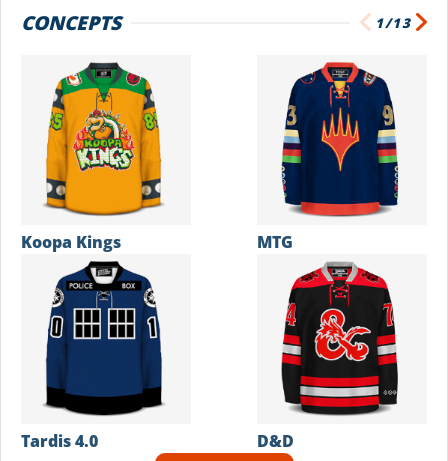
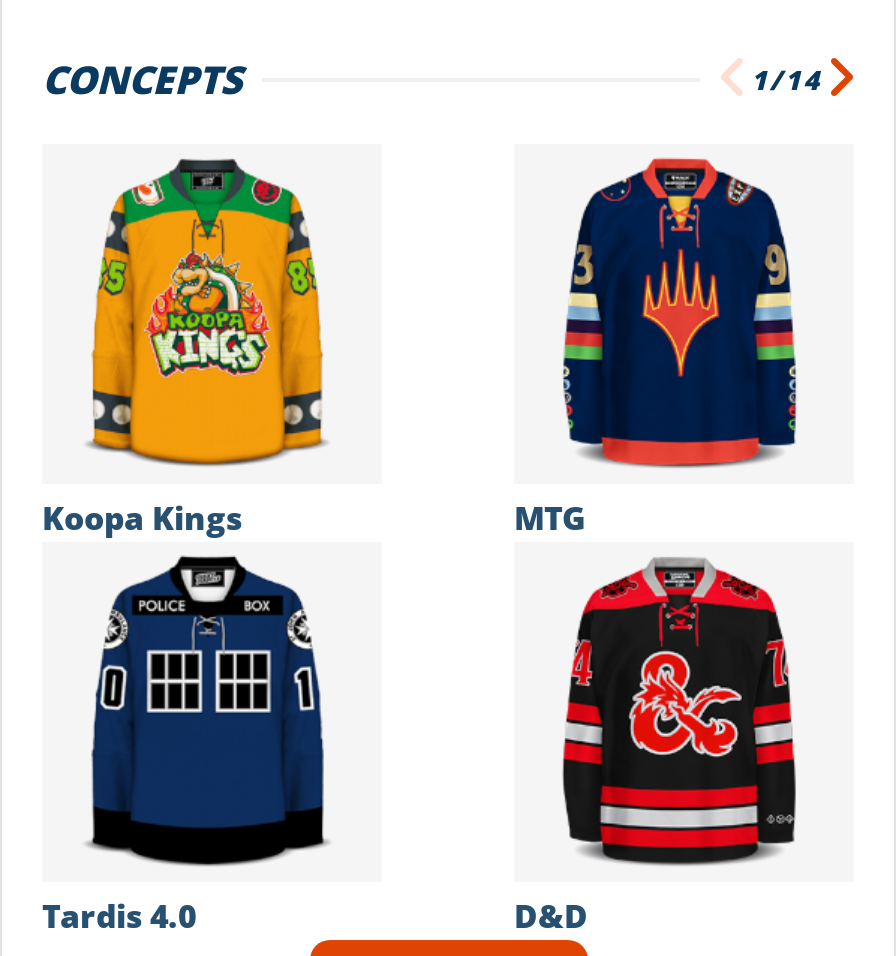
[375,14,411,32] 1/13 -> [751,62,822,98] 1/14

